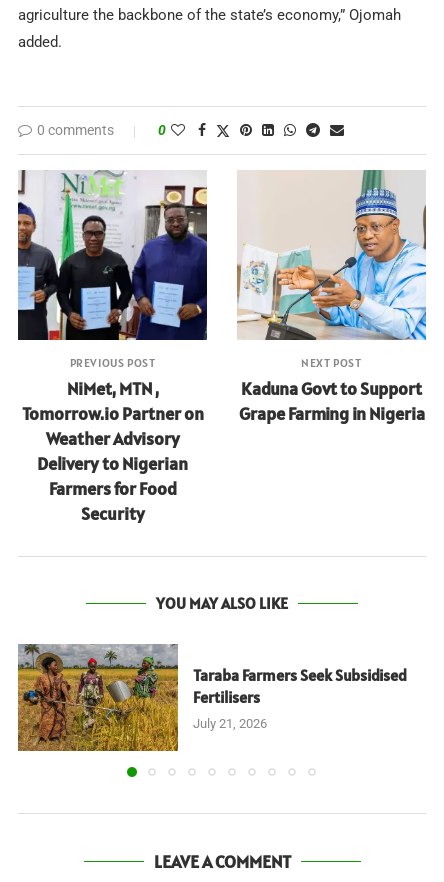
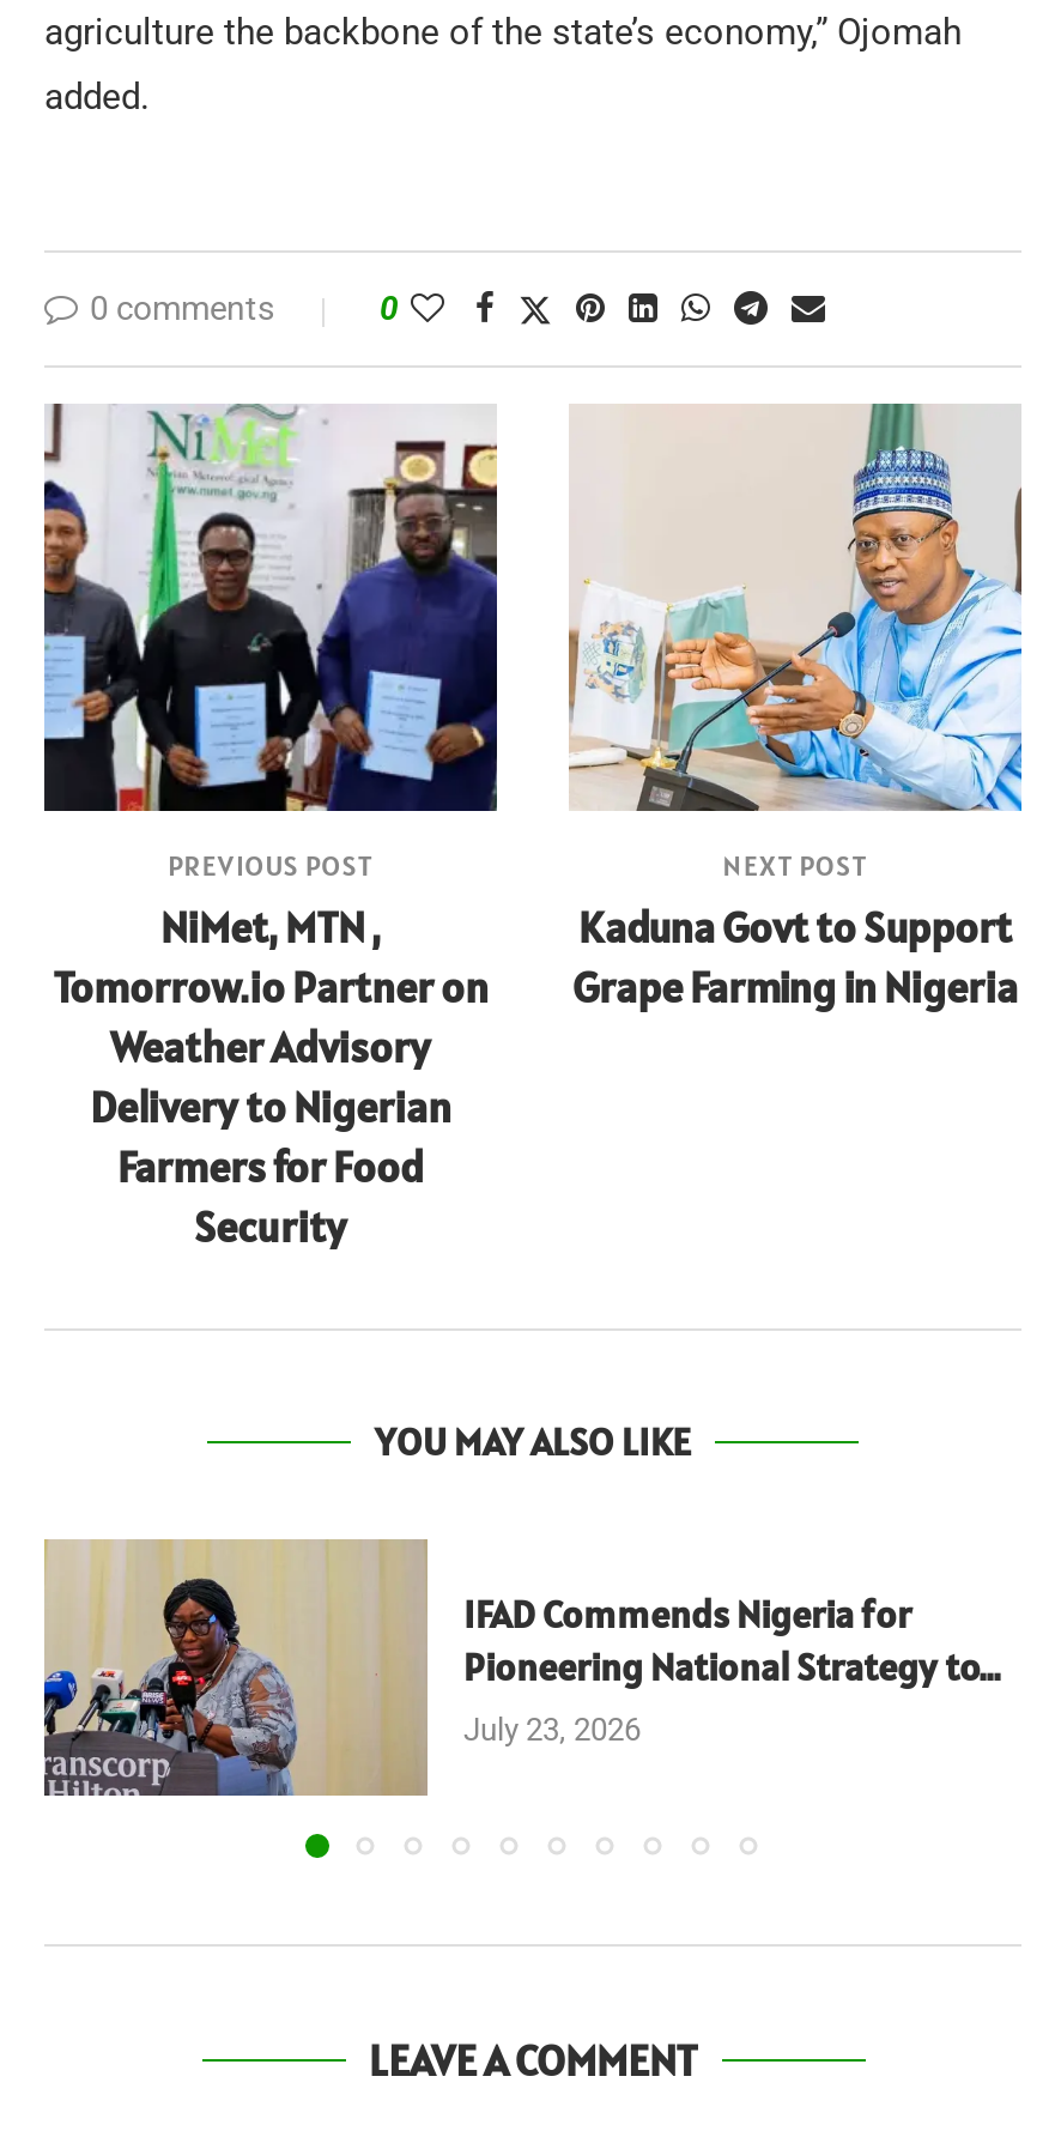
[17,644,407,752] [image] | Taraba Farmers Seek Subsidised | Fertilisers | July 21, 2026 -> [42,1539,1000,1798] [image] | IFAD Commends Nigeria for | Pioneering National Strategy to... | July 23, 2026

